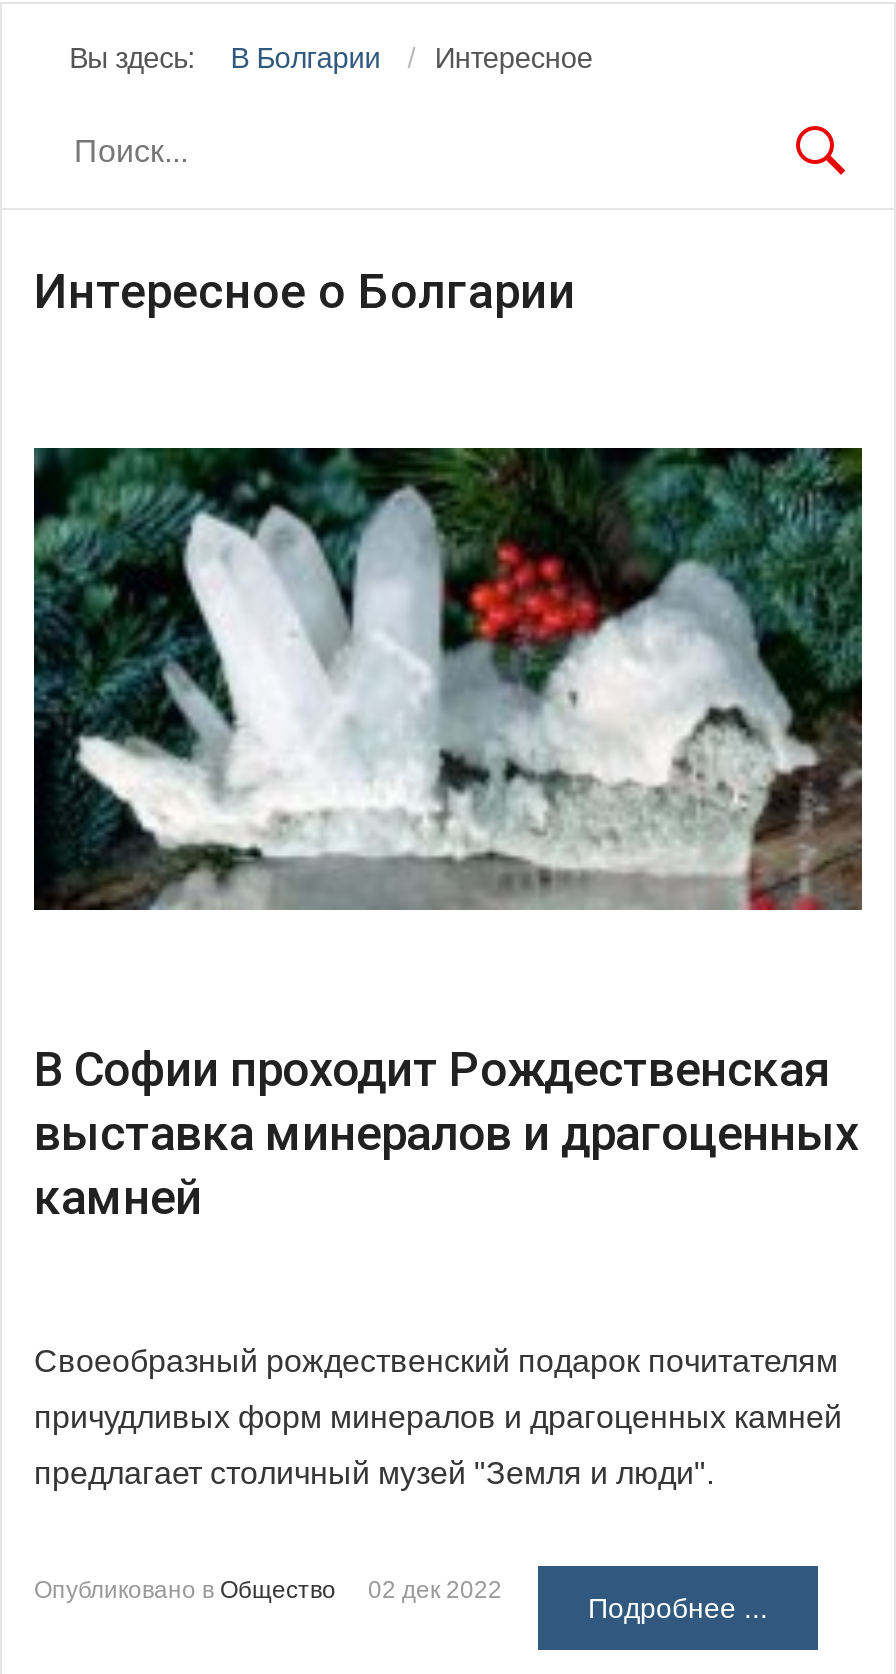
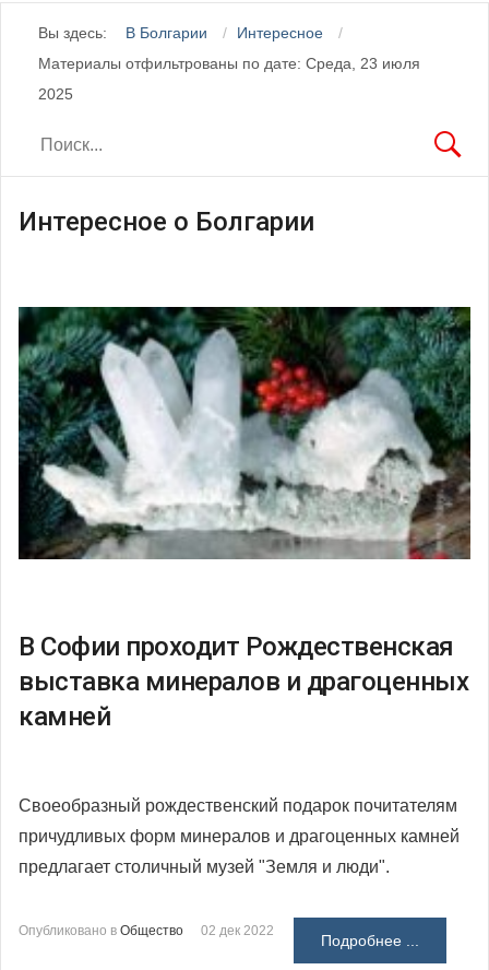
none -> [38,54,420,102] Материалы отфильтрованы по дате: Среда, 23 июля | 2025

